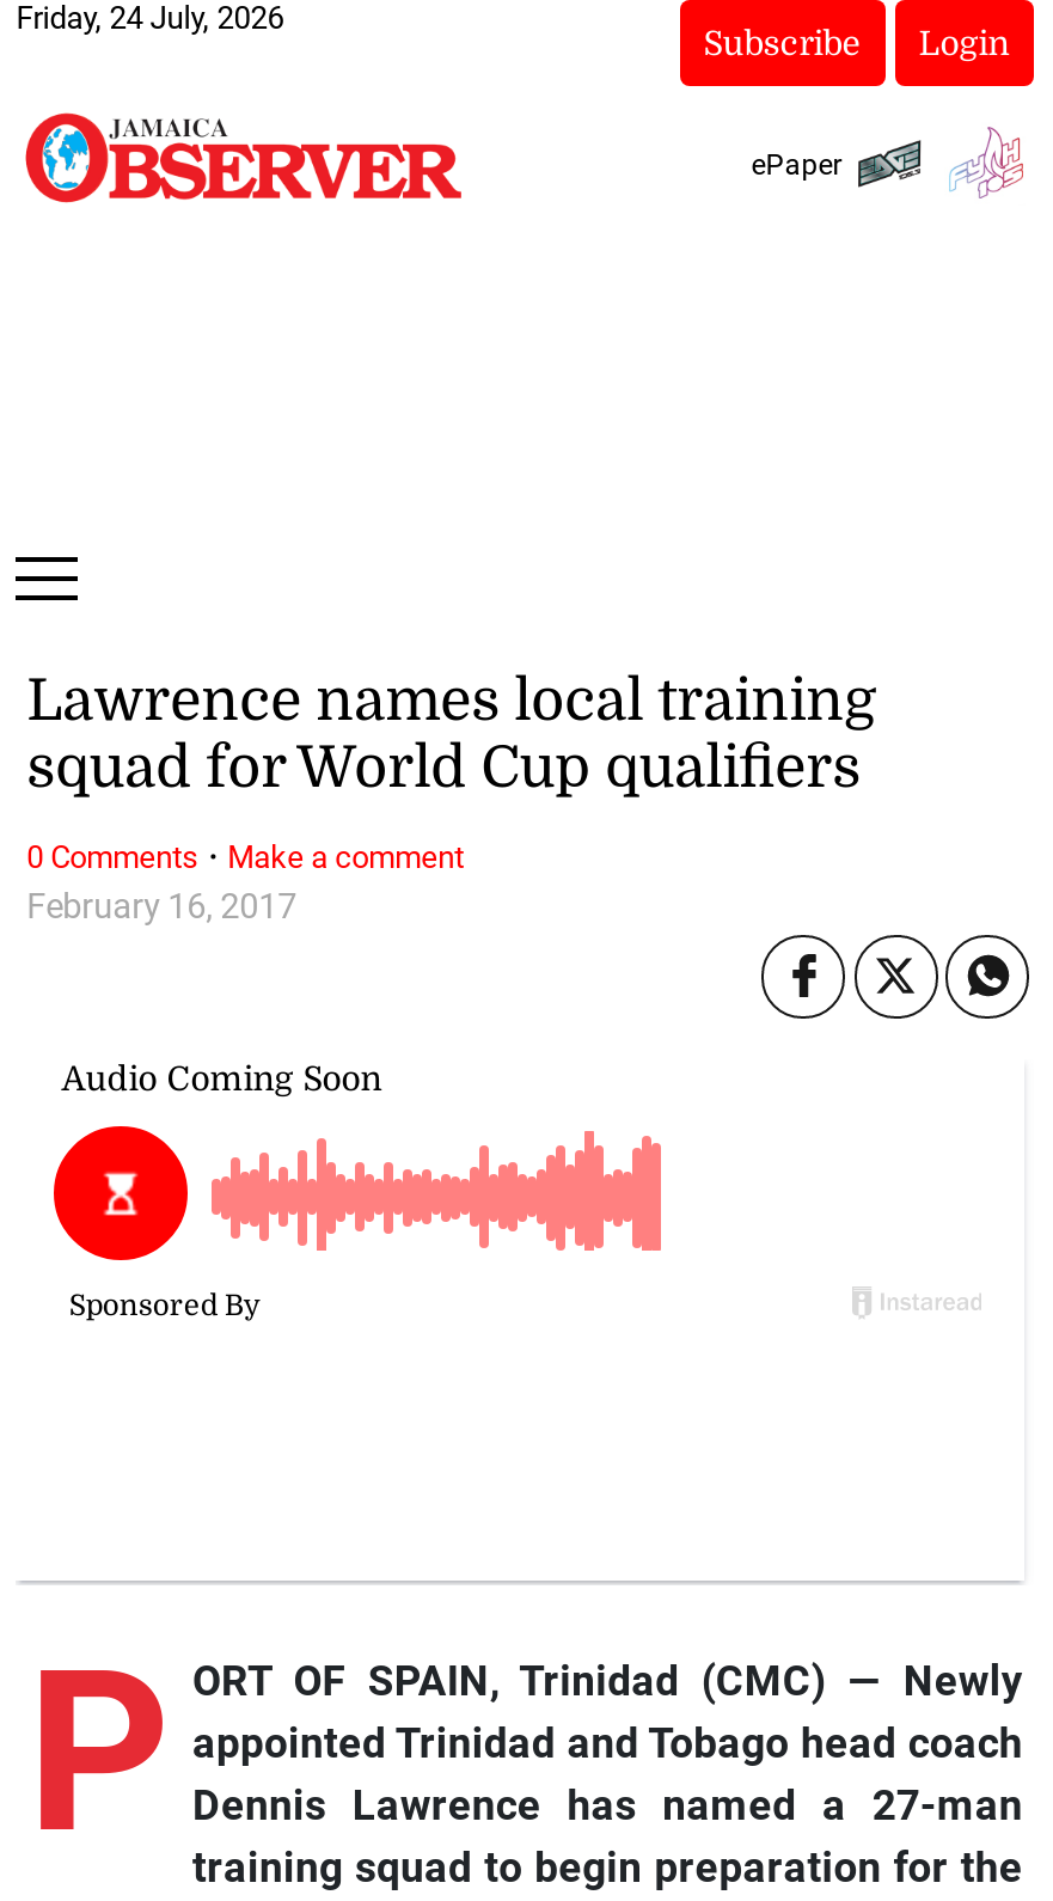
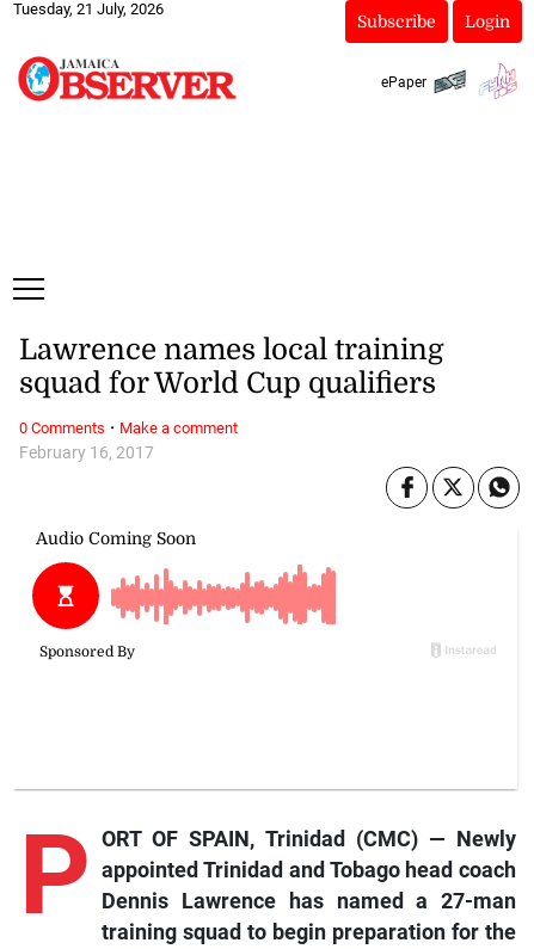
[16,0,284,36] Friday, 24 July, 2026 -> [13,0,164,18] Tuesday, 21 July, 2026

